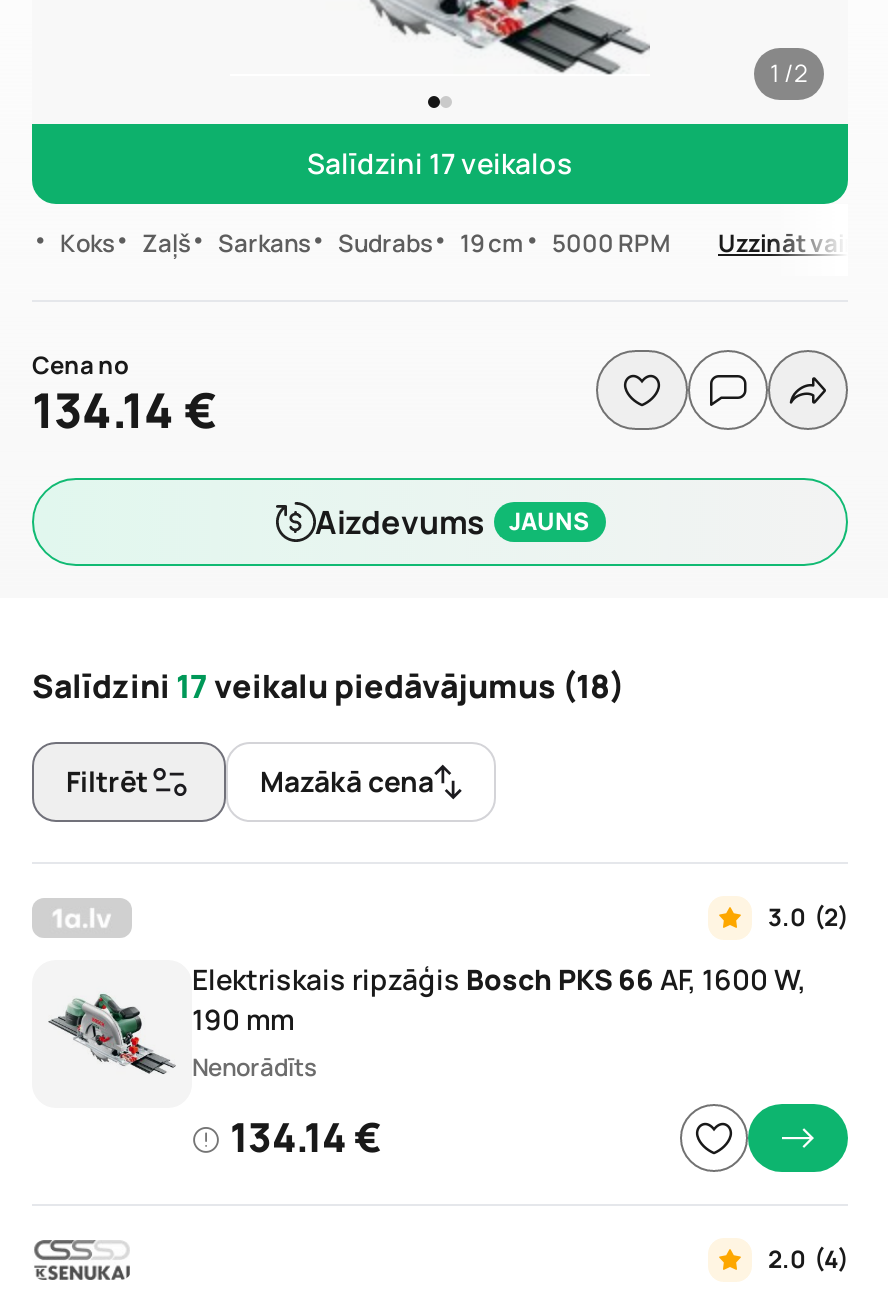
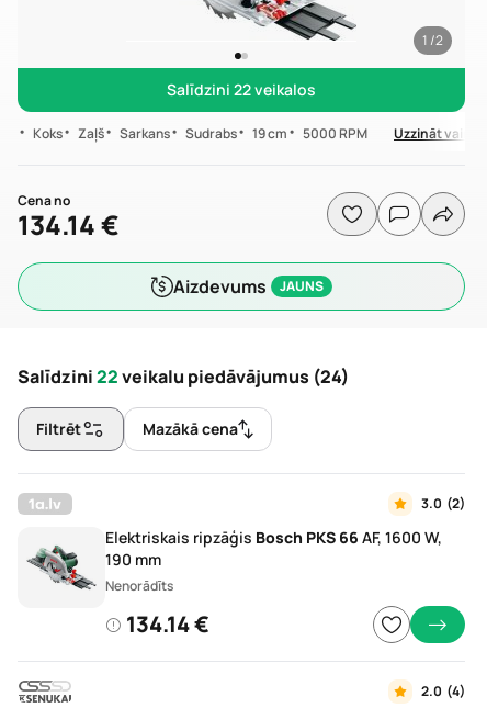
[307,144,573,182] Salīdzini 17 veikalos -> [167,79,316,100] Salīdzini 22 veikalos
[32,664,624,708] Salīdzini 17 veikalu piedāvājumus (18) -> [18,364,349,389] Salīdzini 22 veikalu piedāvājumus (24)

